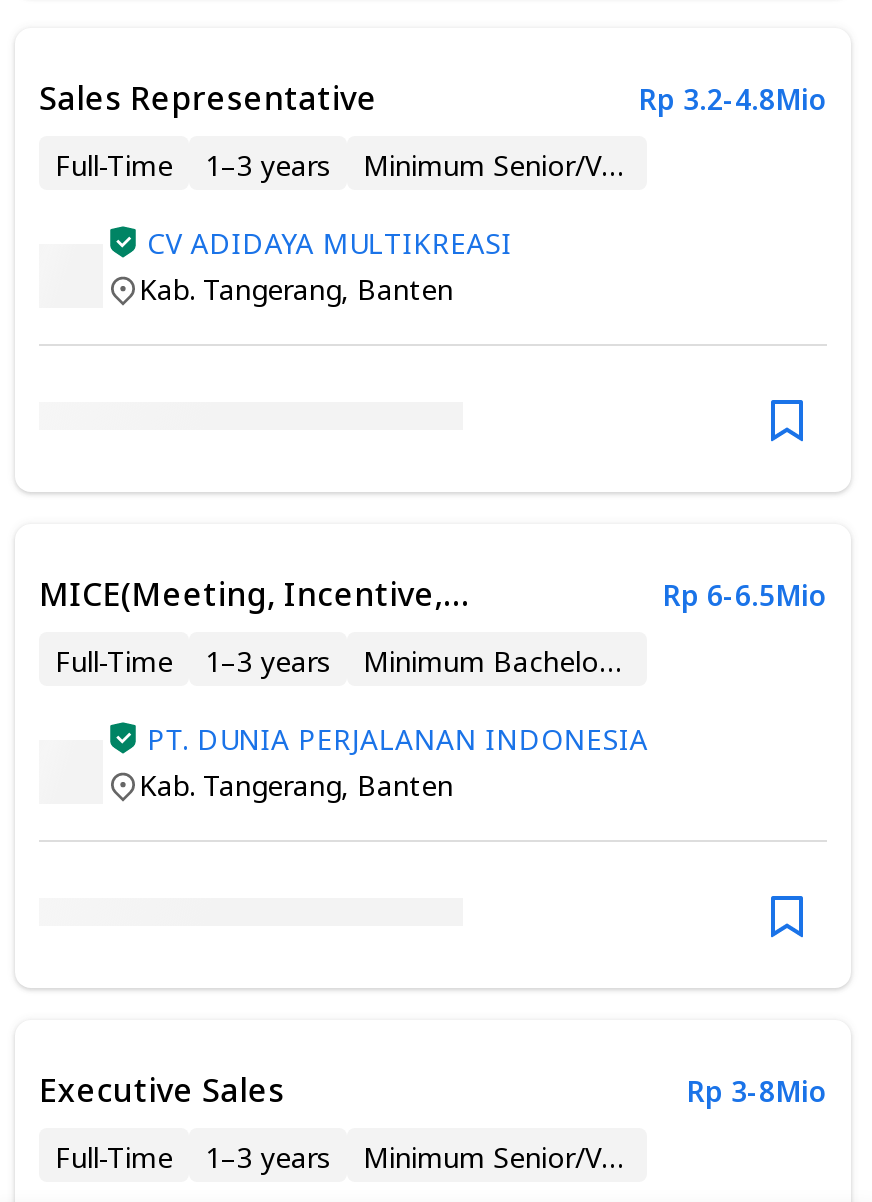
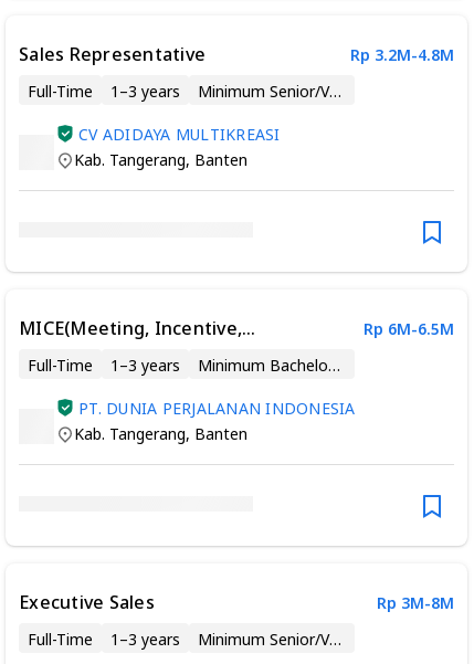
[639,79,827,117] Rp 3.2-4.8Mio -> [350,44,454,65] Rp 3.2M-4.8M
[663,575,827,613] Rp 6-6.5Mio -> [364,318,454,339] Rp 6M-6.5M
[687,1071,827,1109] Rp 3-8Mio -> [377,592,454,613] Rp 3M-8M

